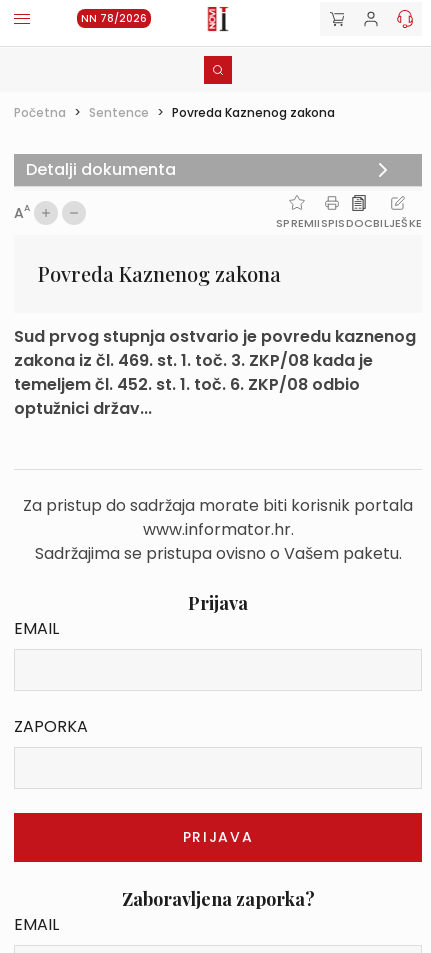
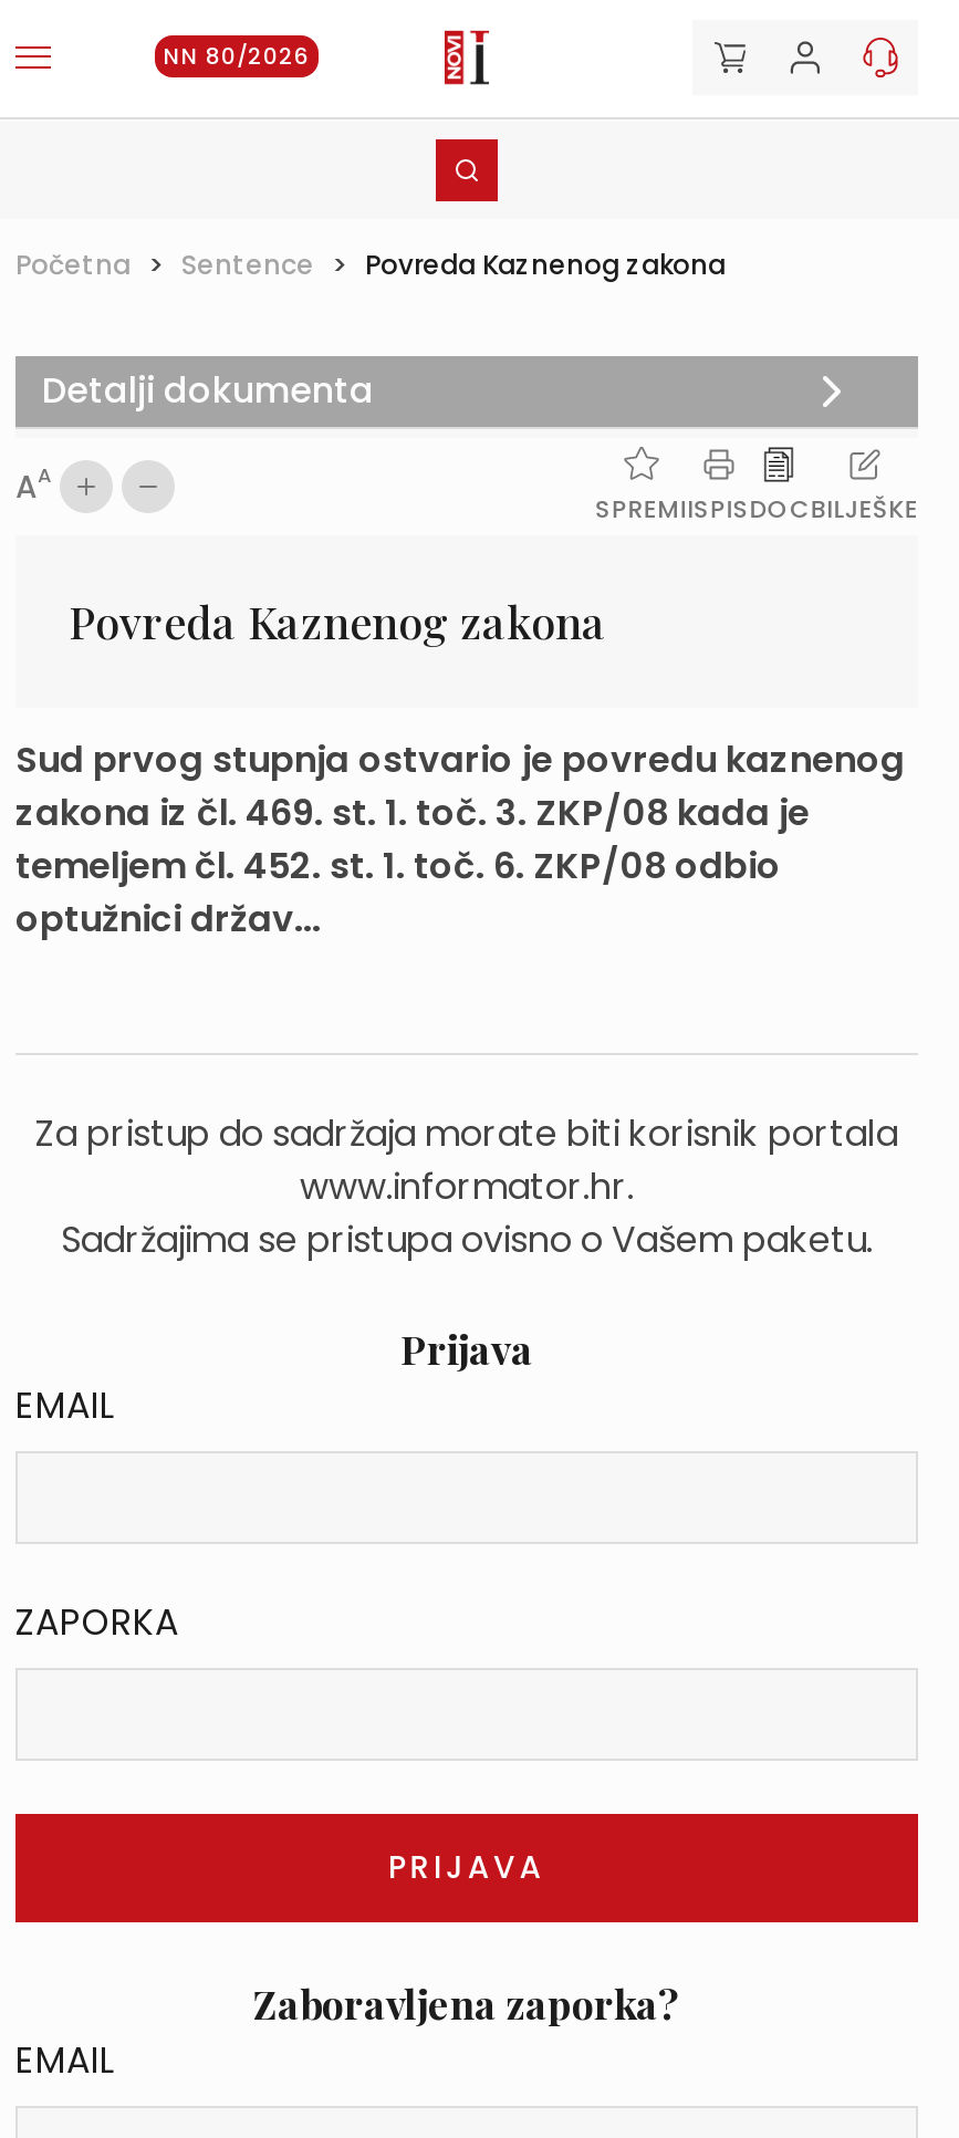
[81,11,147,26] NN 78/2026 -> [164,40,310,73] NN 80/2026

